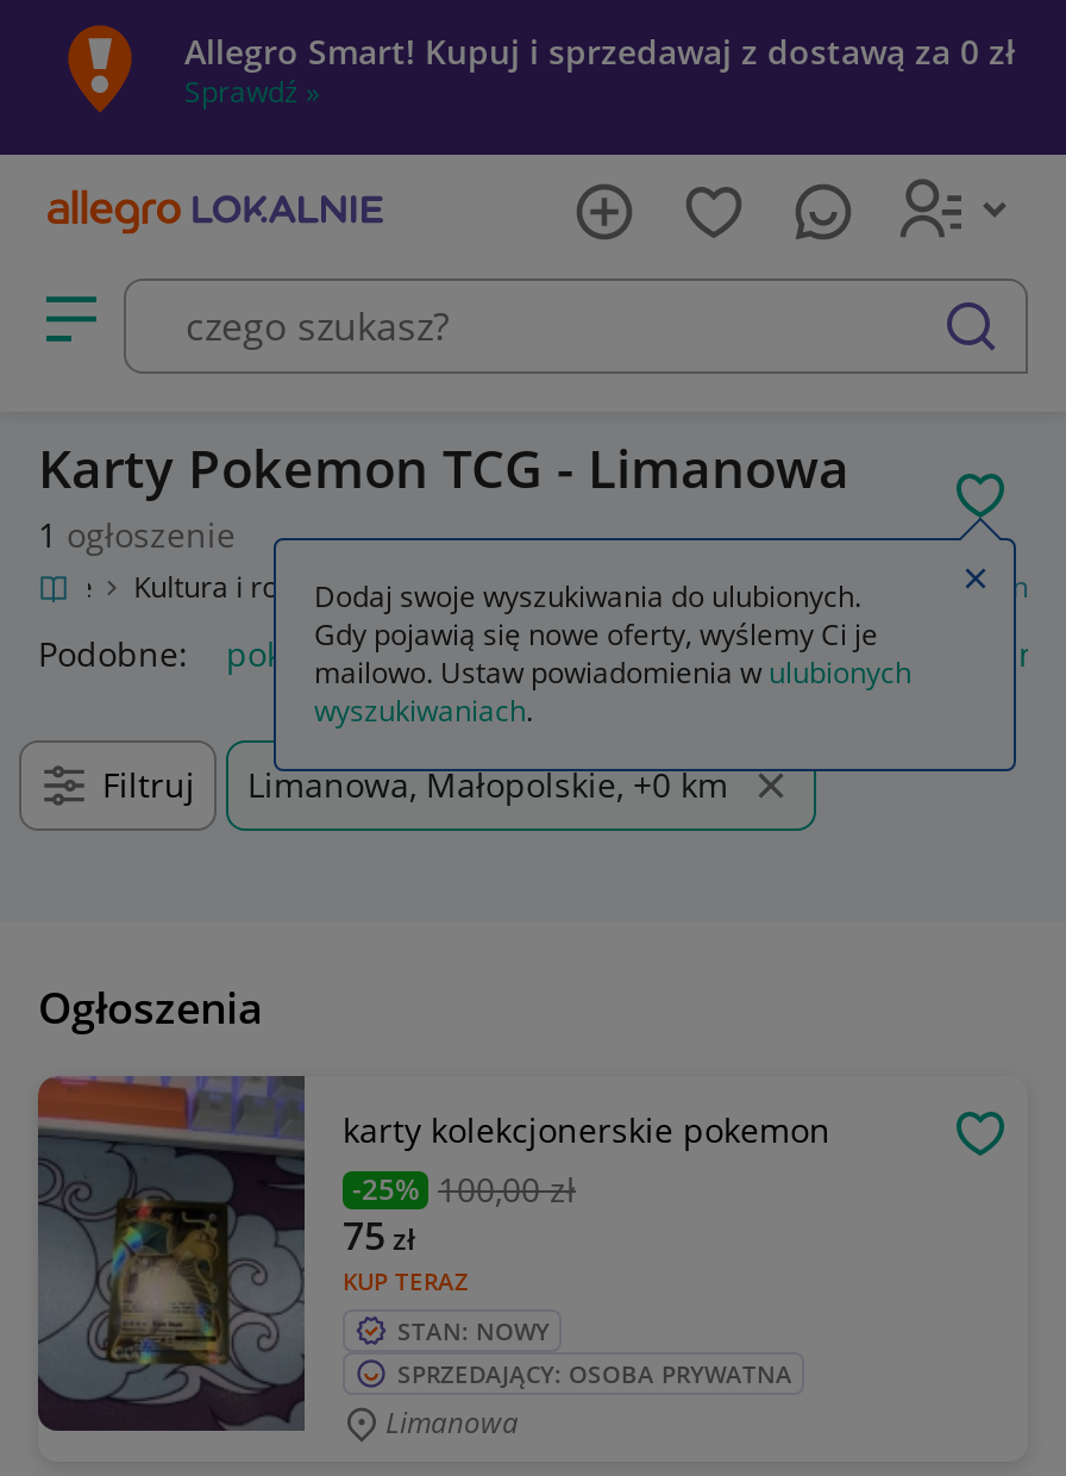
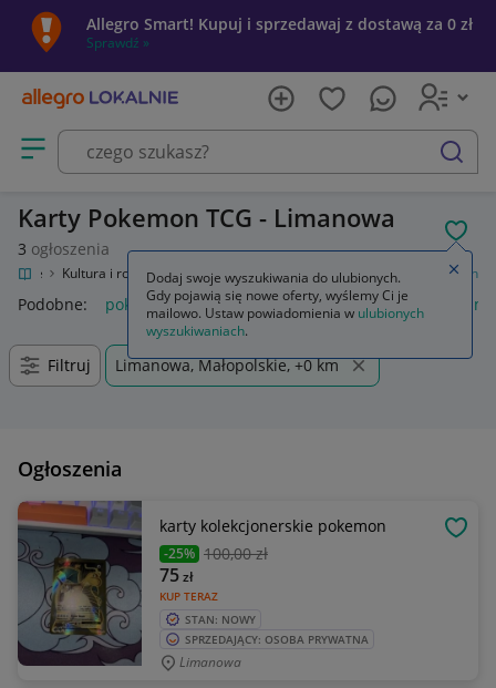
[38,512,236,557] 1 ogłoszenie -> [18,238,110,259] 3 ogłoszenia

